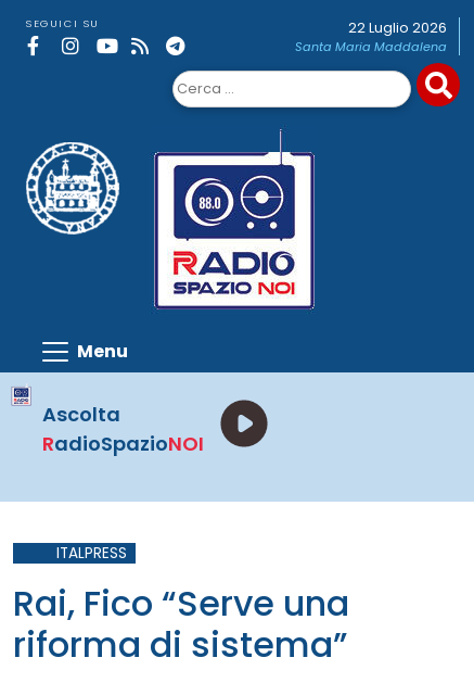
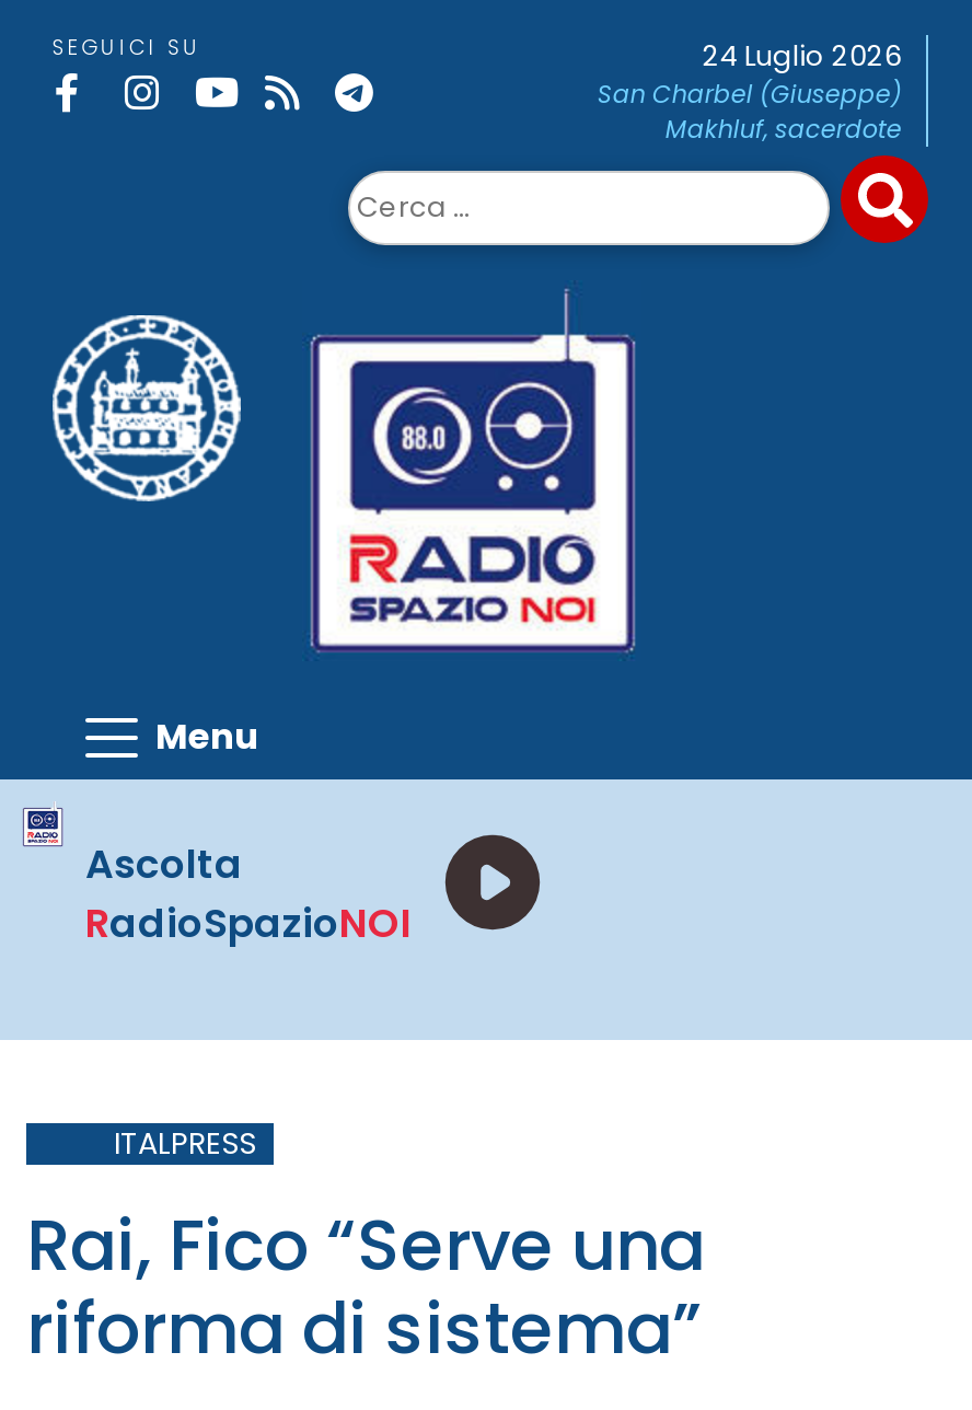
[295,18,447,55] 22 Luglio 2026 | Santa Maria Maddalena -> [597,37,902,147] 24 Luglio 2026 | San Charbel (Giuseppe) | Makhluf, sacerdote

